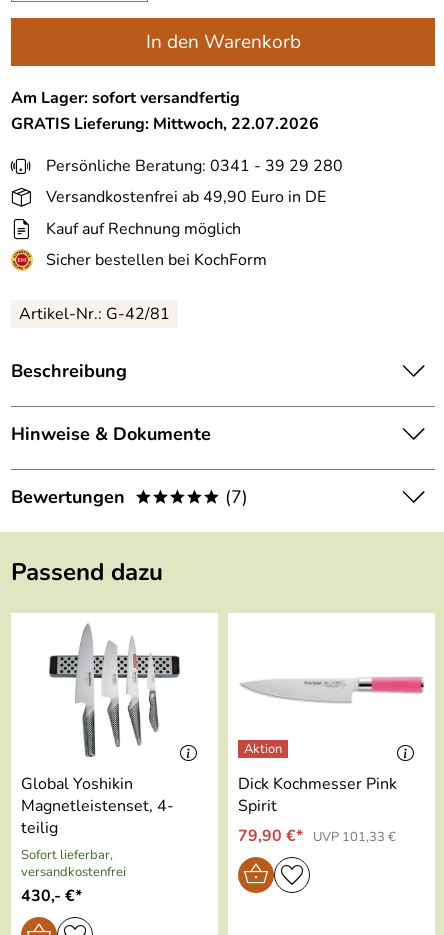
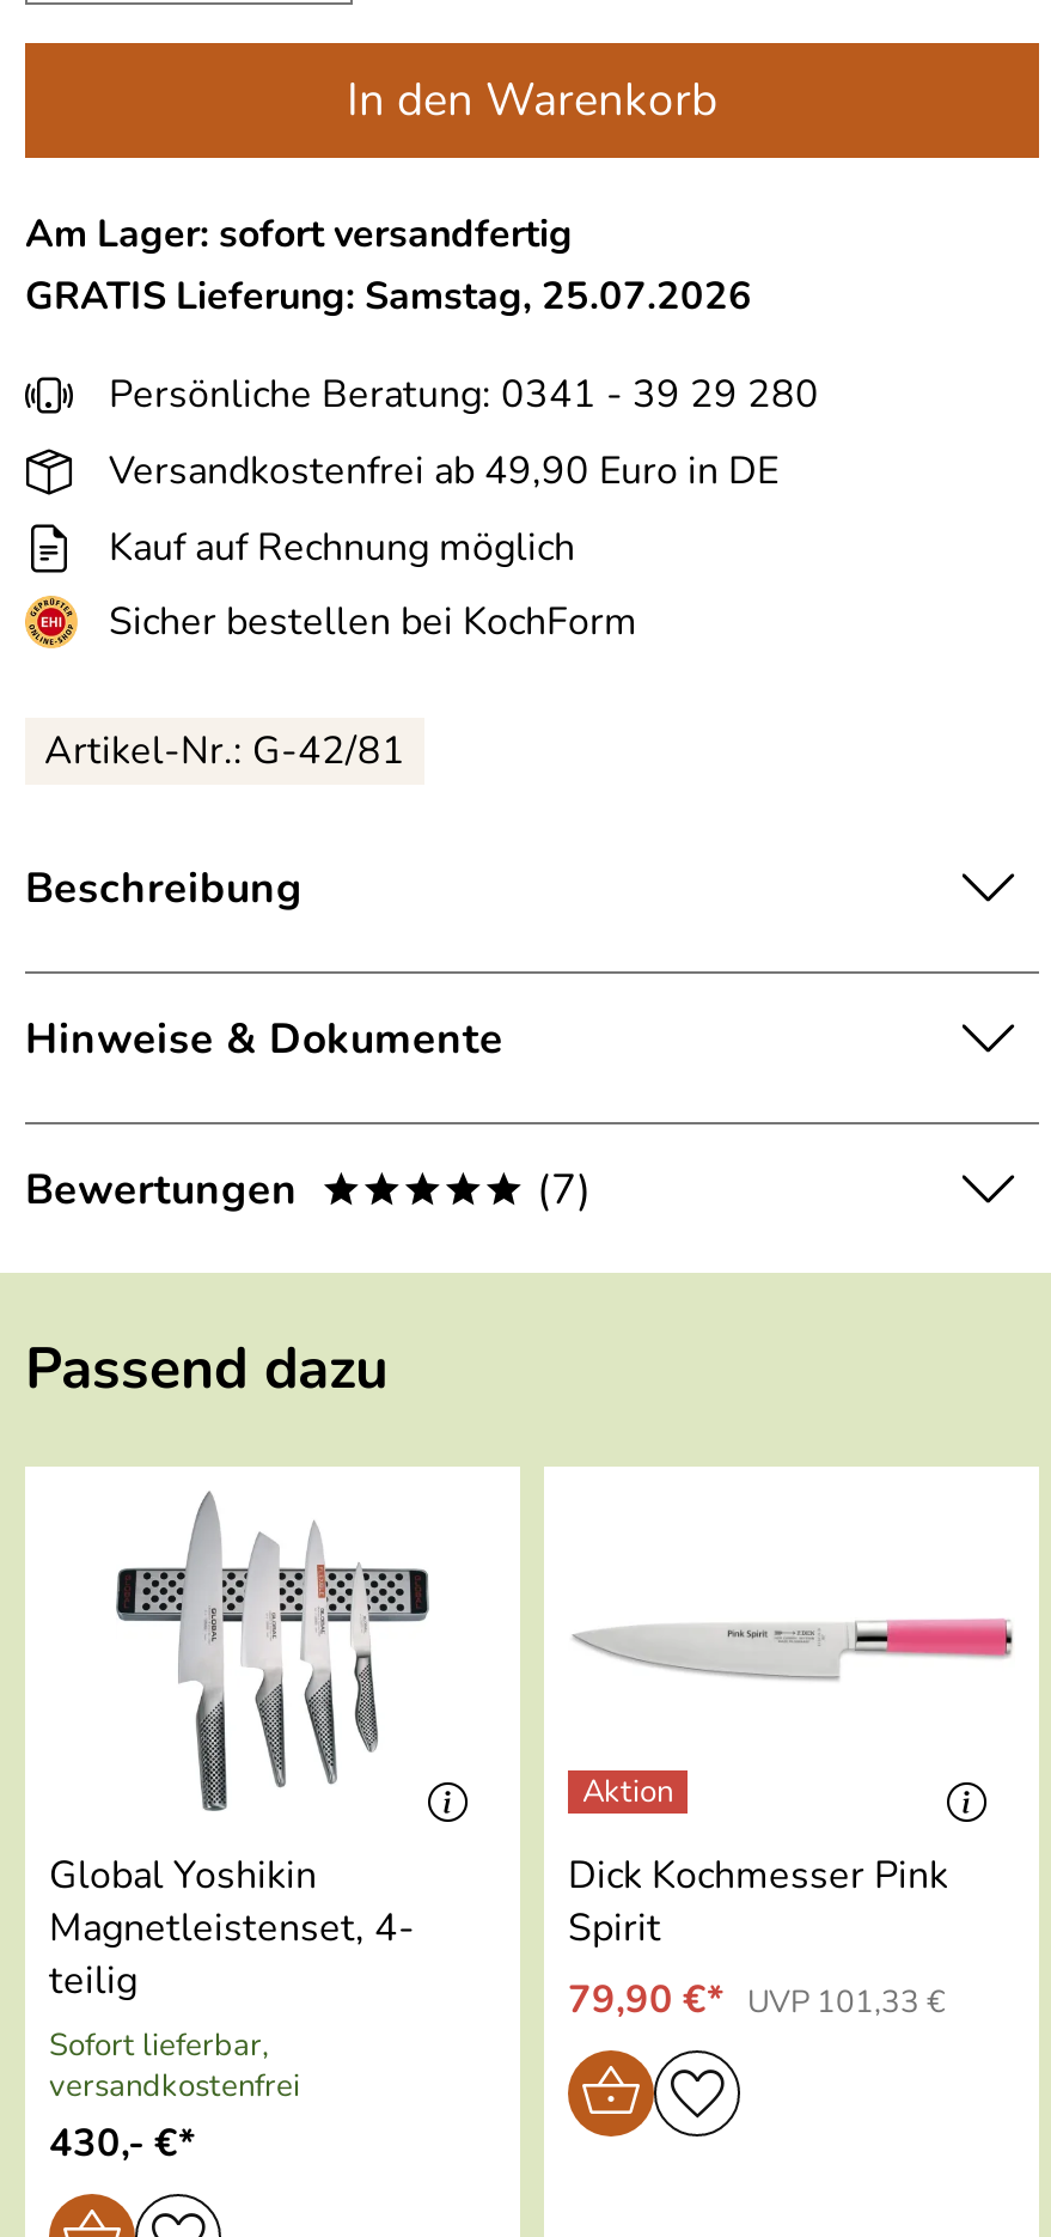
[11,113,319,135] GRATIS Lieferung: Mittwoch, 22.07.2026 -> [25,270,752,323] GRATIS Lieferung: Samstag, 25.07.2026

